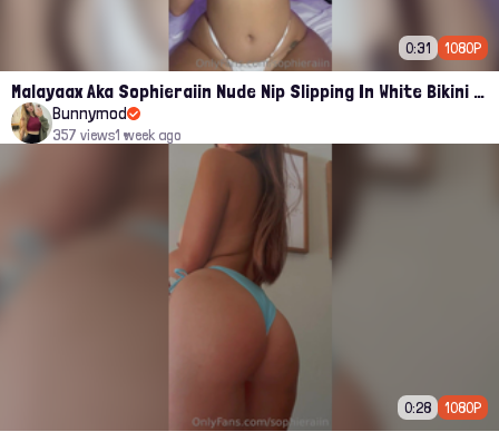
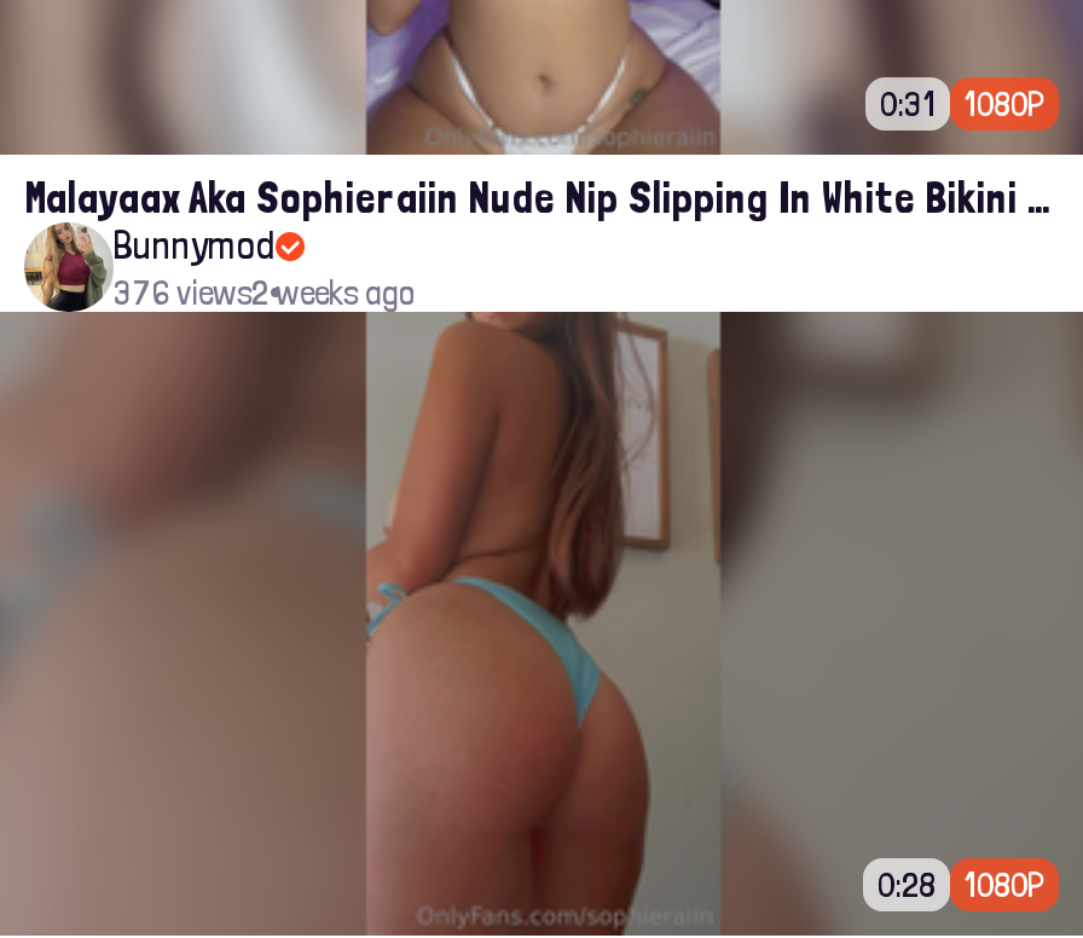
[52,126,180,144] 357 views1 week ago -> [114,273,413,312] 376 views2 weeks ago

